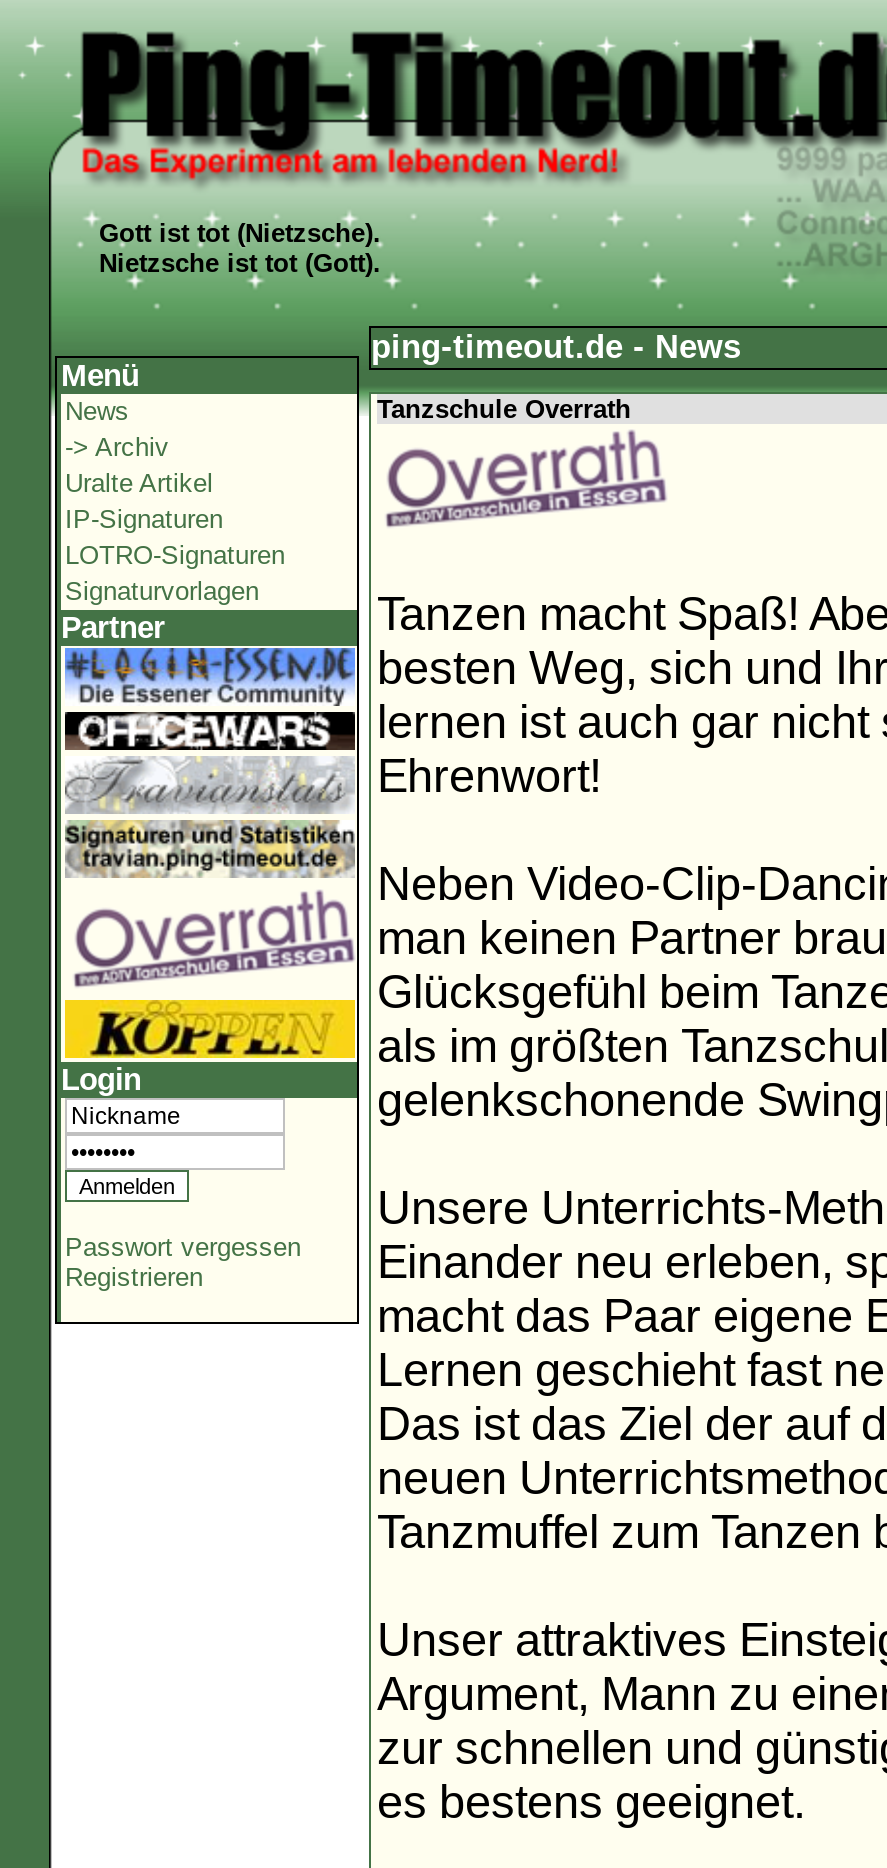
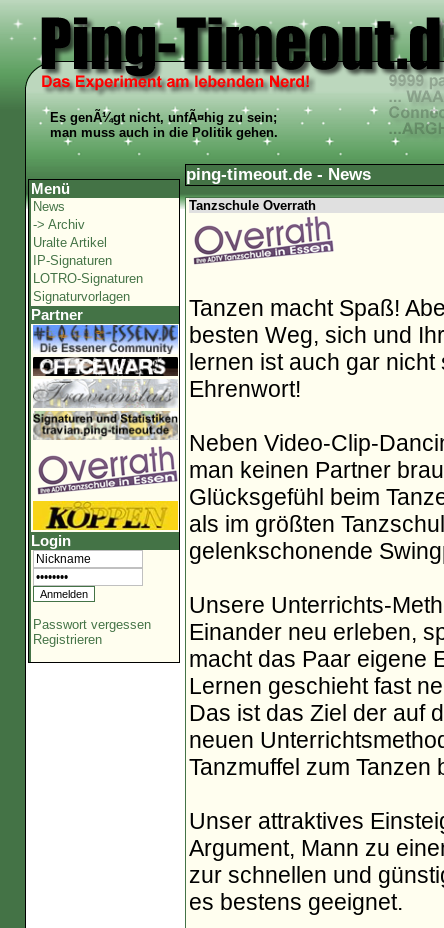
[99,218,381,278] Gott ist tot (Nietzsche). | Nietzsche ist tot (Gott). -> [50,110,278,140] Es genÃ¼gt nicht, unfÃ¤hig zu sein; | man muss auch in die Politik gehen.

